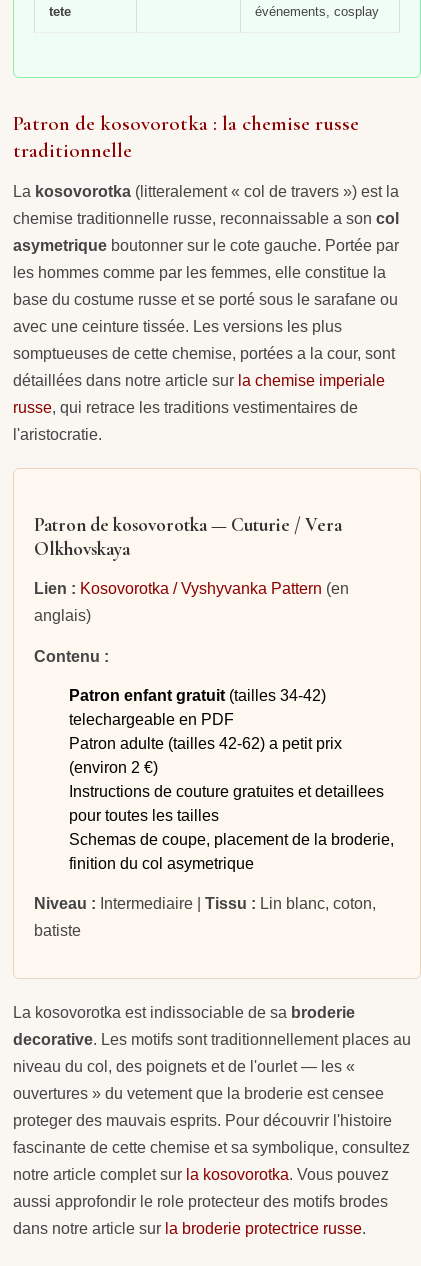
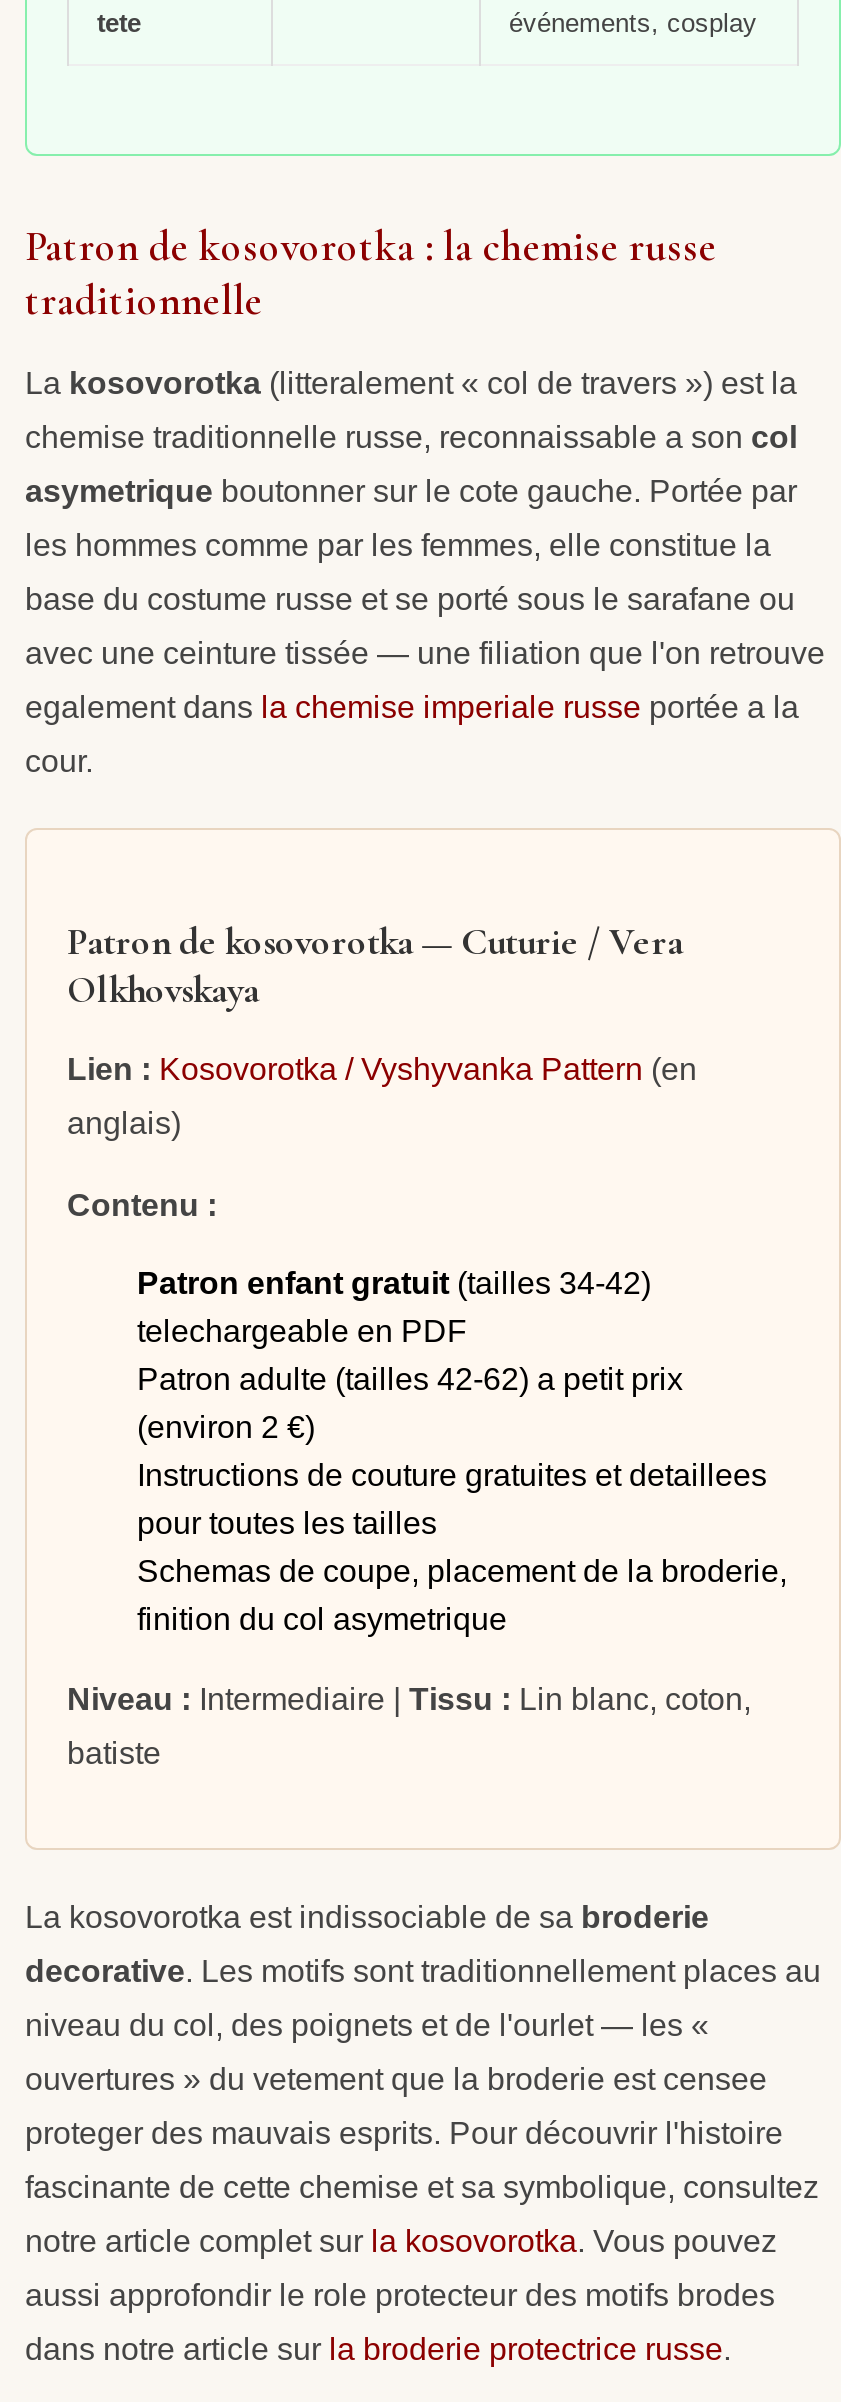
[13,318,395,443] avec une ceinture tissée. Les versions les plus | somptueuses de cette chemise, portées a la cour, sont | détaillées dans notre article sur la chemise imperiale | russe, qui retrace les traditions vestimentaires de | l'aristocratie. -> [25,636,825,778] avec une ceinture tissée — une filiation que l'on retrouve | egalement dans la chemise imperiale russe portée a la | cour.

